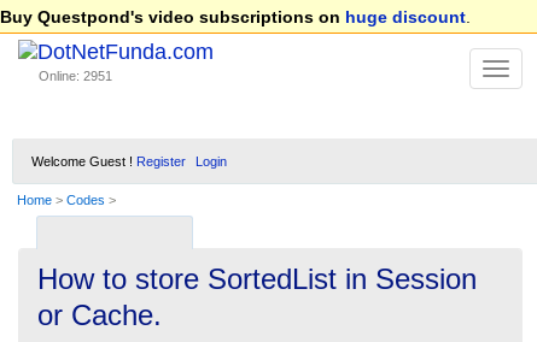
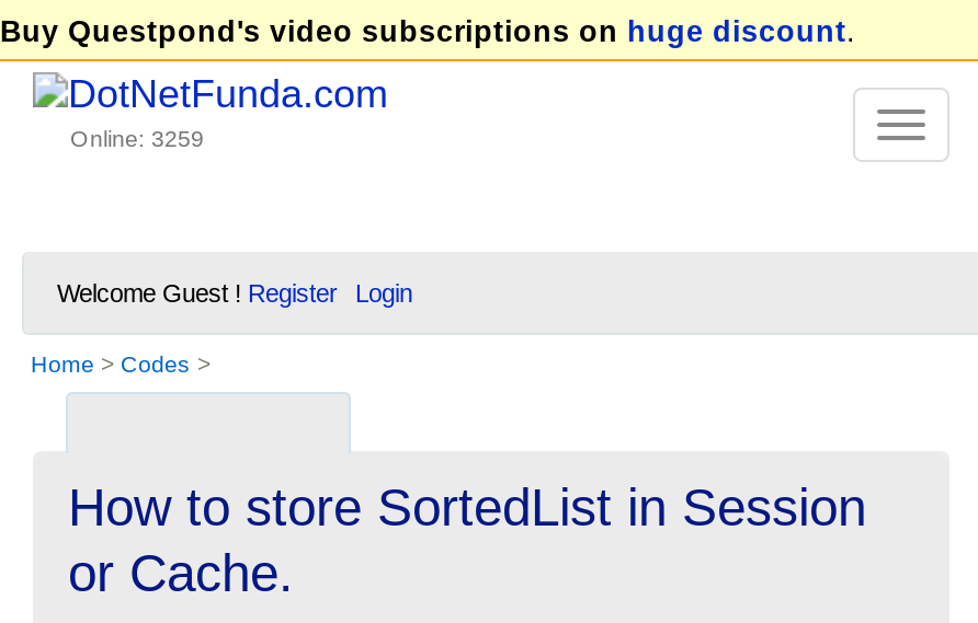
[39,69,112,83] Online: 2951 -> [70,125,204,152] Online: 3259

